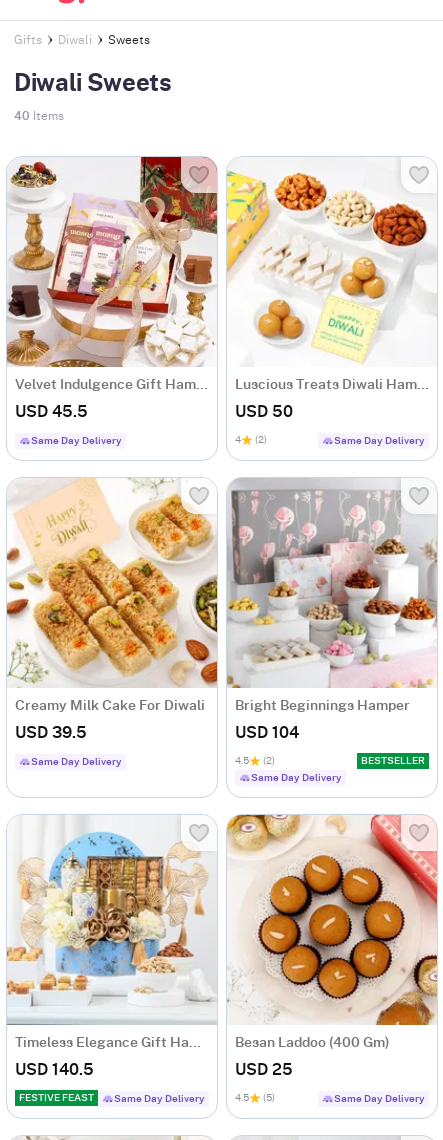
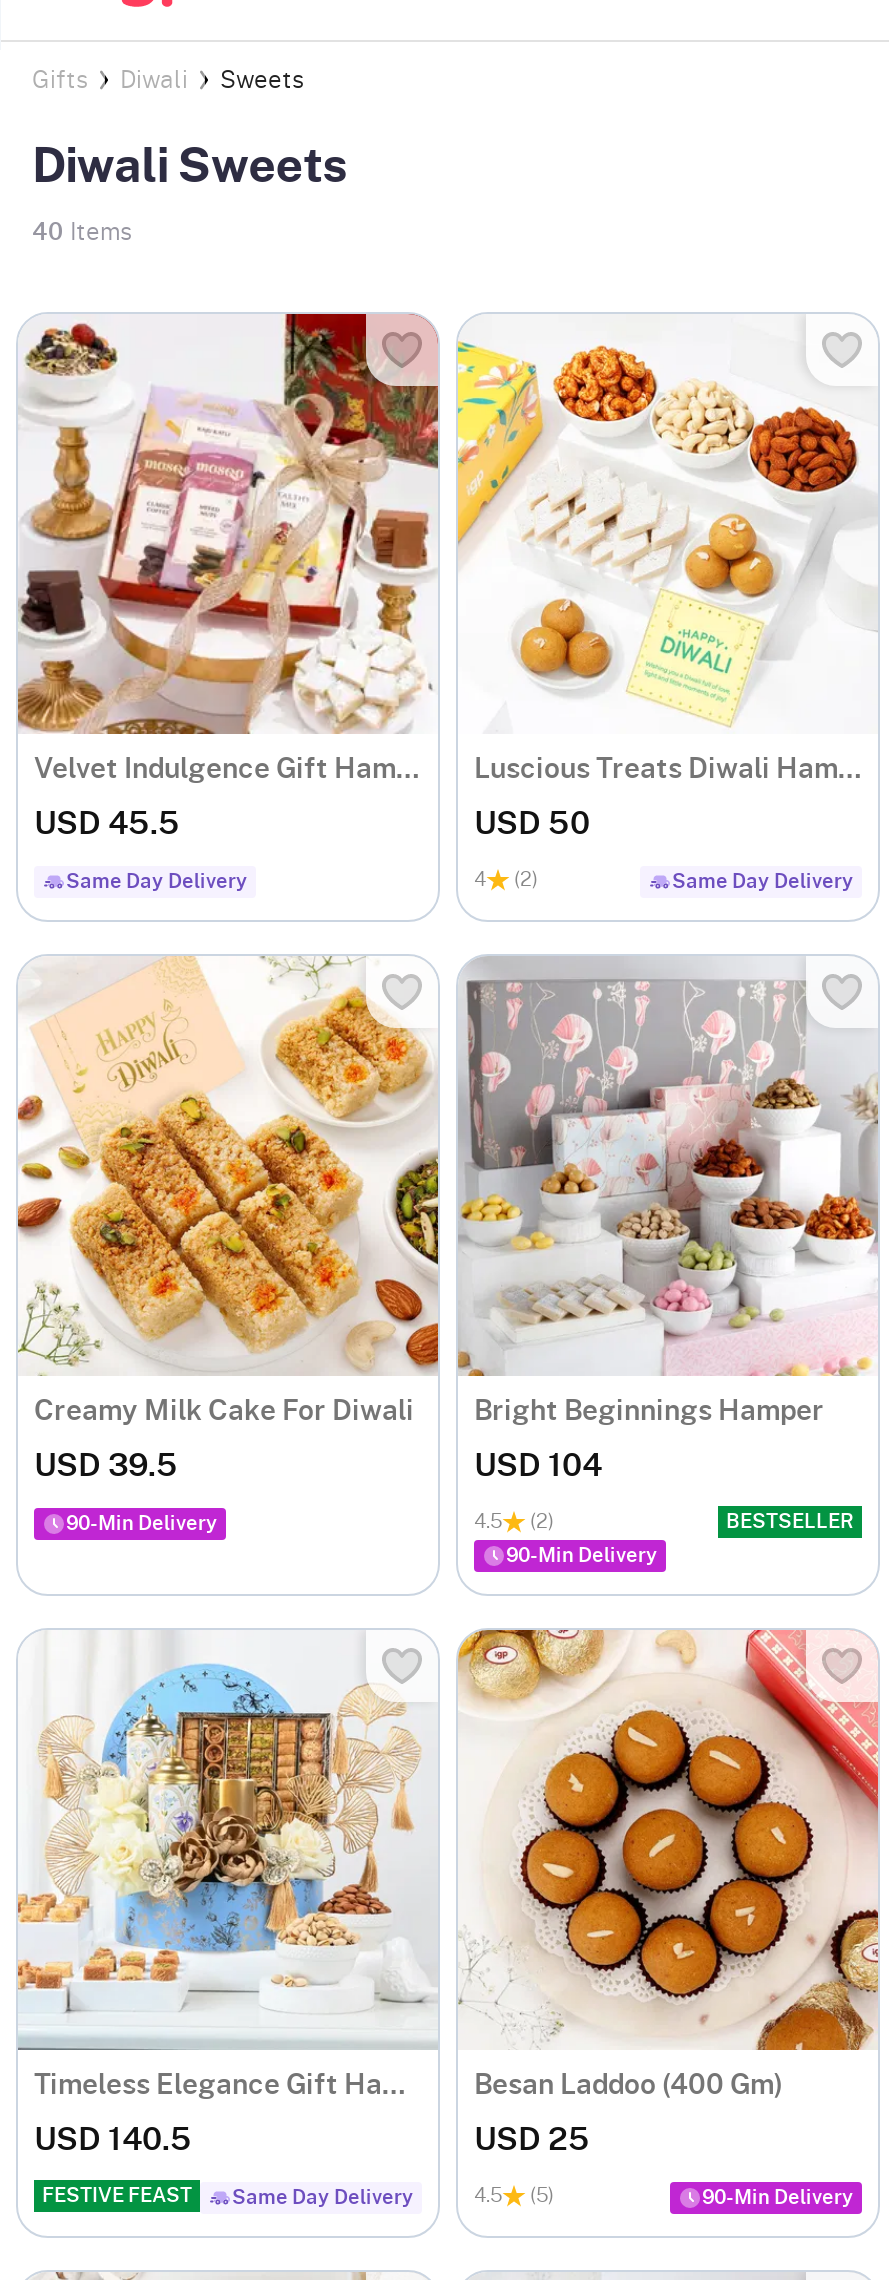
[31,757,122,767] Same Day Delivery -> [66,1514,218,1534] 90-Min Delivery
[251,773,342,783] Same Day Delivery -> [506,1546,658,1566] 90-Min Delivery
[334,1094,425,1104] Same Day Delivery -> [702,2188,854,2208] 90-Min Delivery

